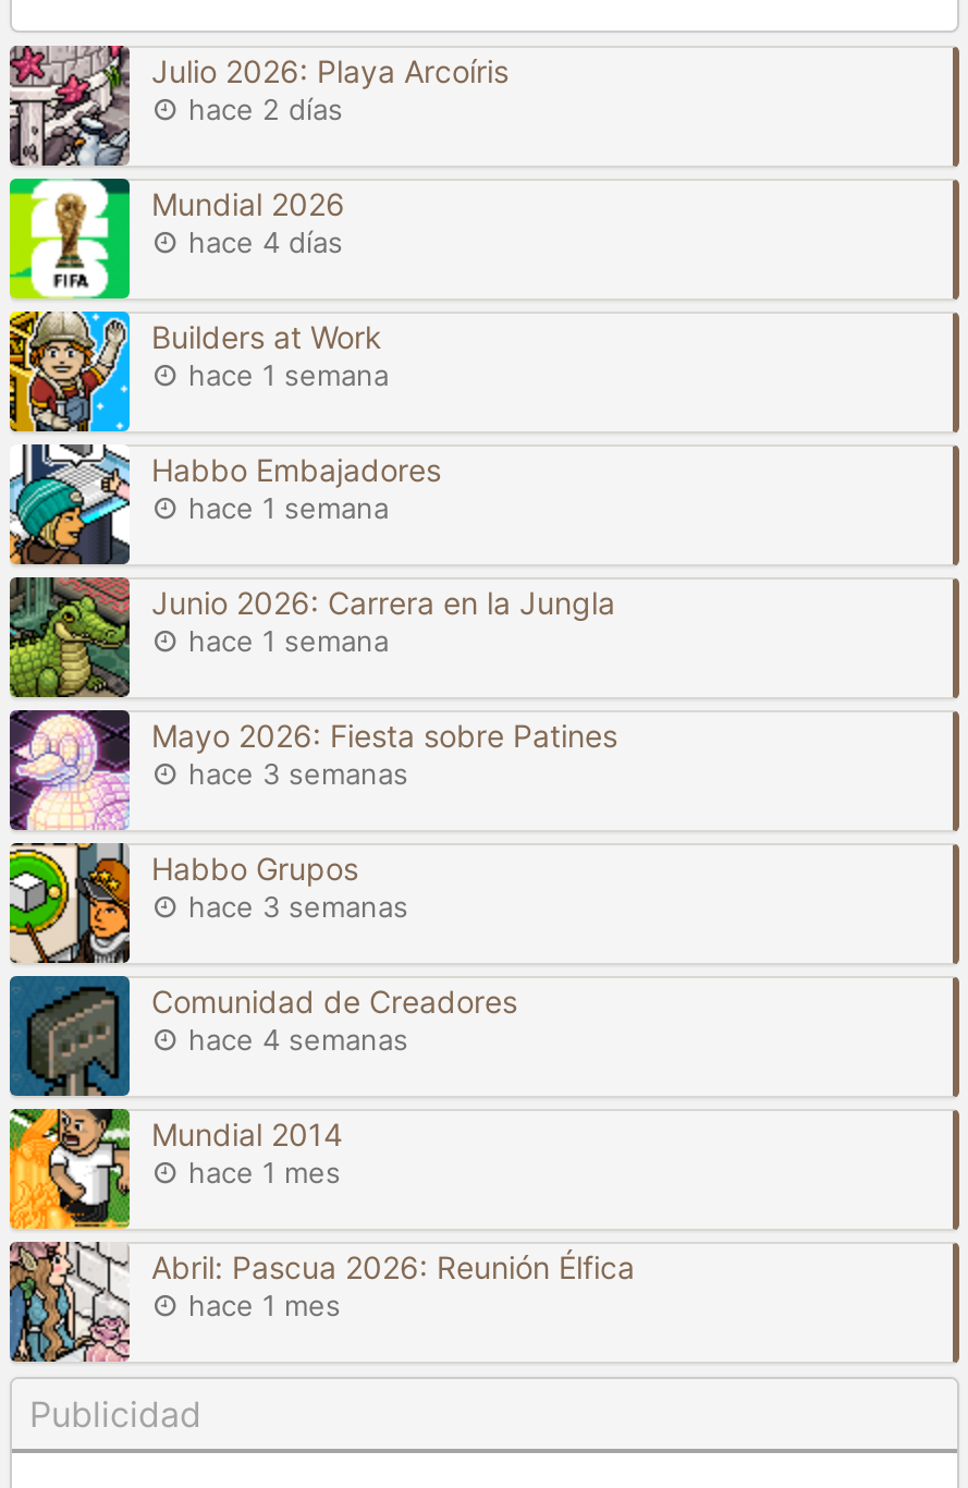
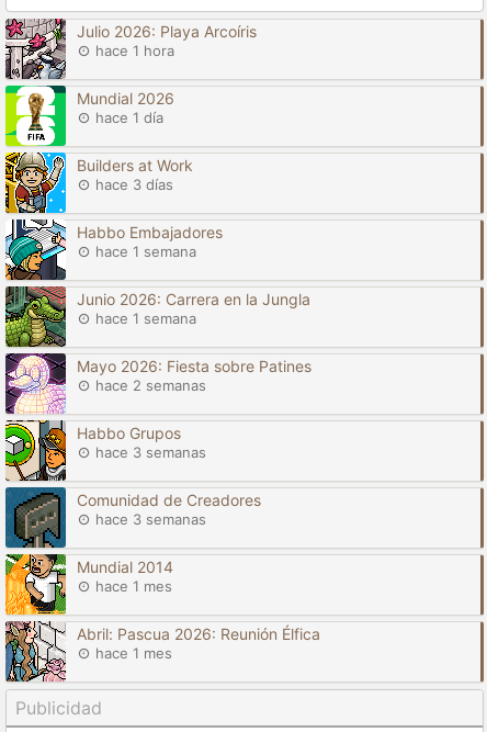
[188,91,343,125] hace 2 días -> [95,41,174,59] hace 1 hora
[188,224,343,258] hace 4 días -> [95,108,163,126] hace 1 día
[188,356,389,391] hace 1 semana -> [95,175,173,193] hace 3 días
[188,755,408,790] hace 3 semanas -> [95,376,206,394] hace 2 semanas
[188,1021,408,1056] hace 4 semanas -> [95,510,206,527] hace 3 semanas

